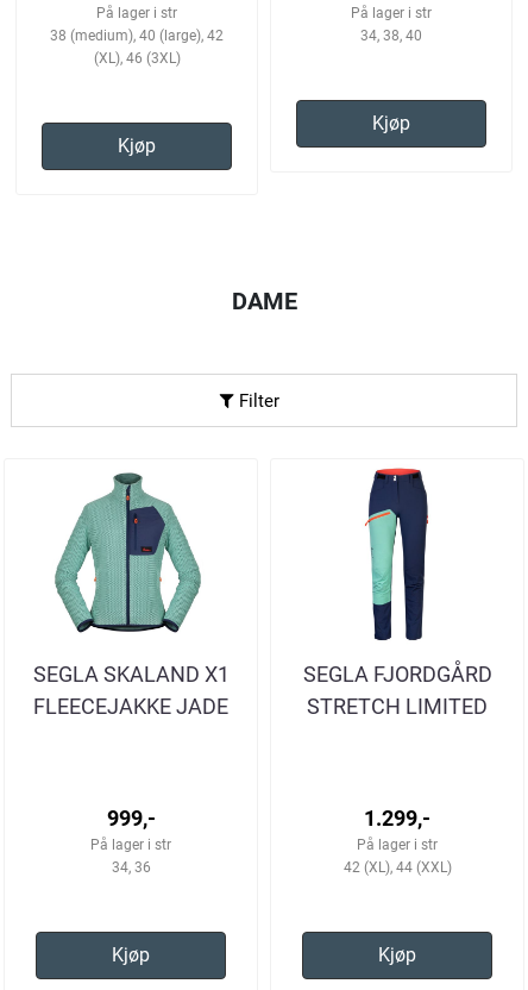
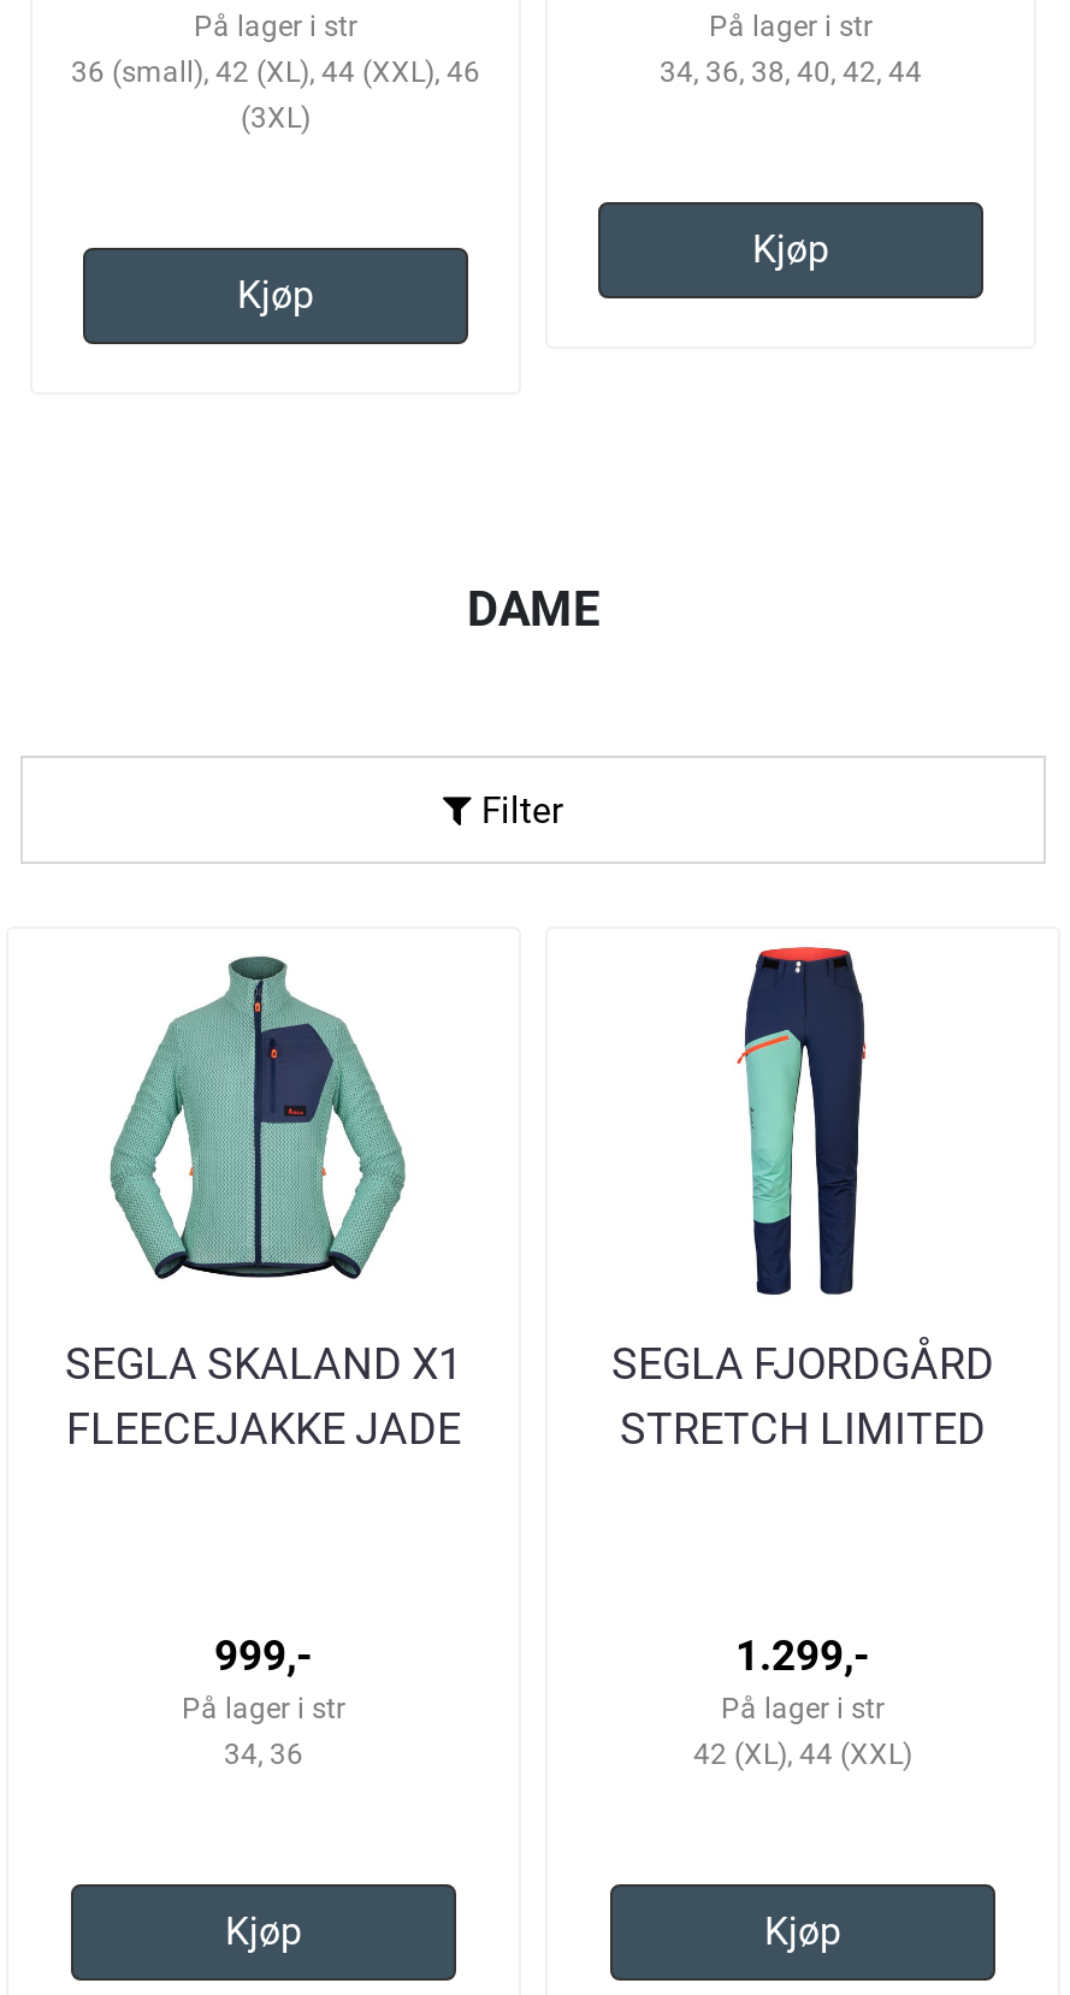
[50,27,224,67] 38 (medium), 40 (large), 42 | (XL), 46 (3XL) -> [71,55,480,135] 36 (small), 42 (XL), 44 (XXL), 46 | (3XL)
[360,27,422,44] 34, 38, 40 -> [660,55,922,89] 34, 36, 38, 40, 42, 44

